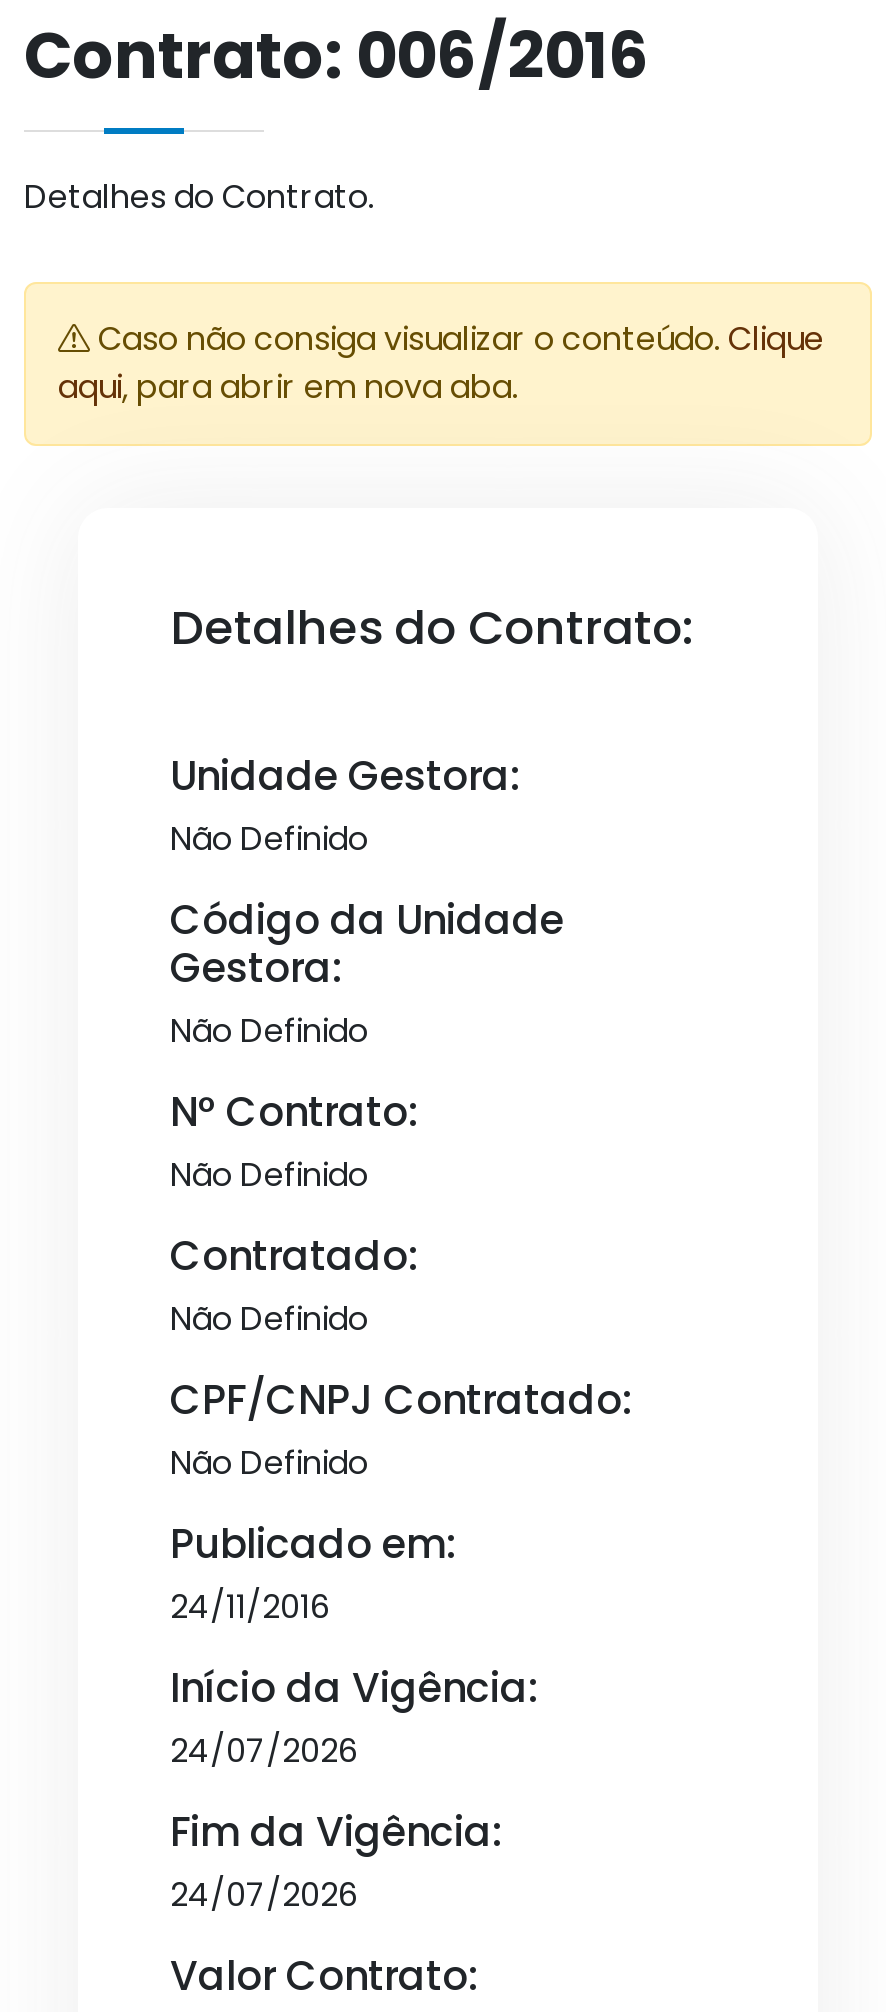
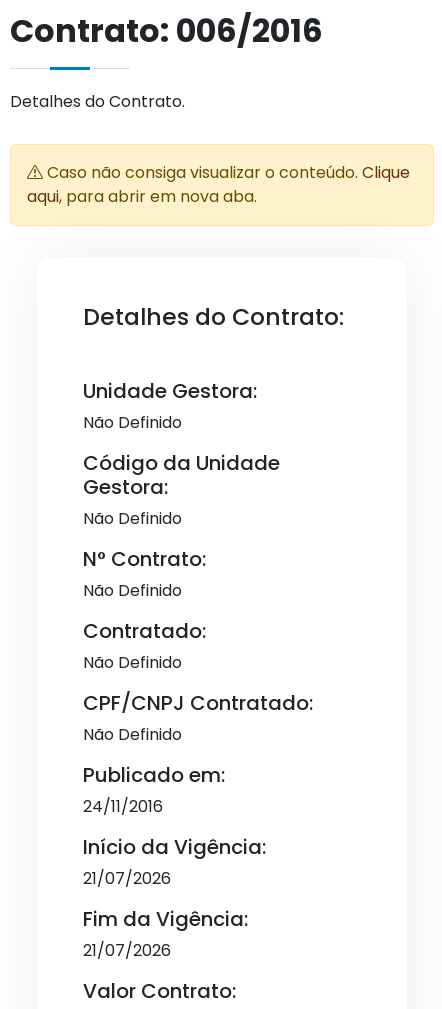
[170,1728,358,1774] 24/07/2026 -> [83,867,171,890] 21/07/2026
[170,1872,358,1918] 24/07/2026 -> [83,939,171,962] 21/07/2026

